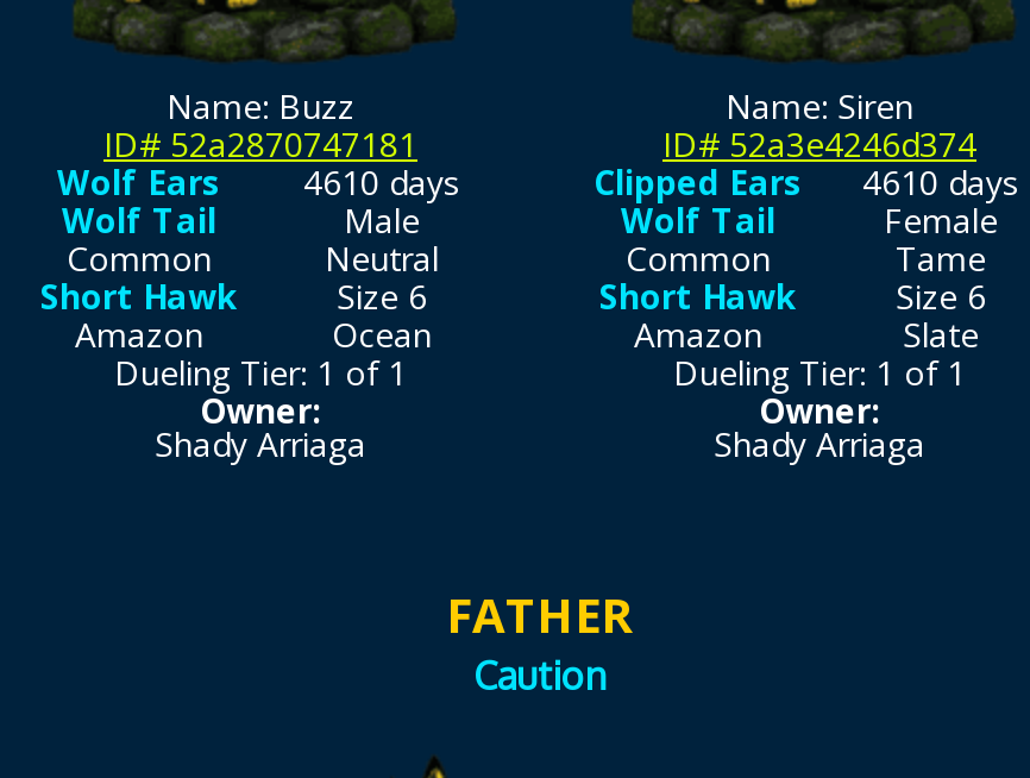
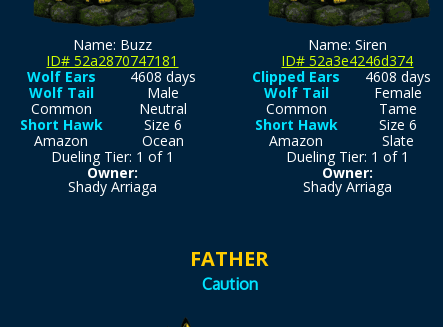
[57,159,460,205] Wolf Ears 4610 days -> [27,67,196,86] Wolf Ears 4608 days
[593,159,1019,205] Clipped Ears 4610 days -> [252,67,431,86] Clipped Ears 4608 days

